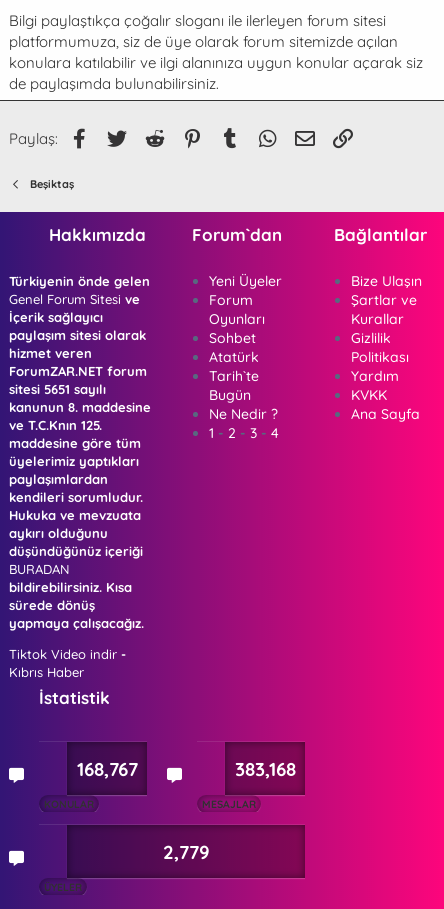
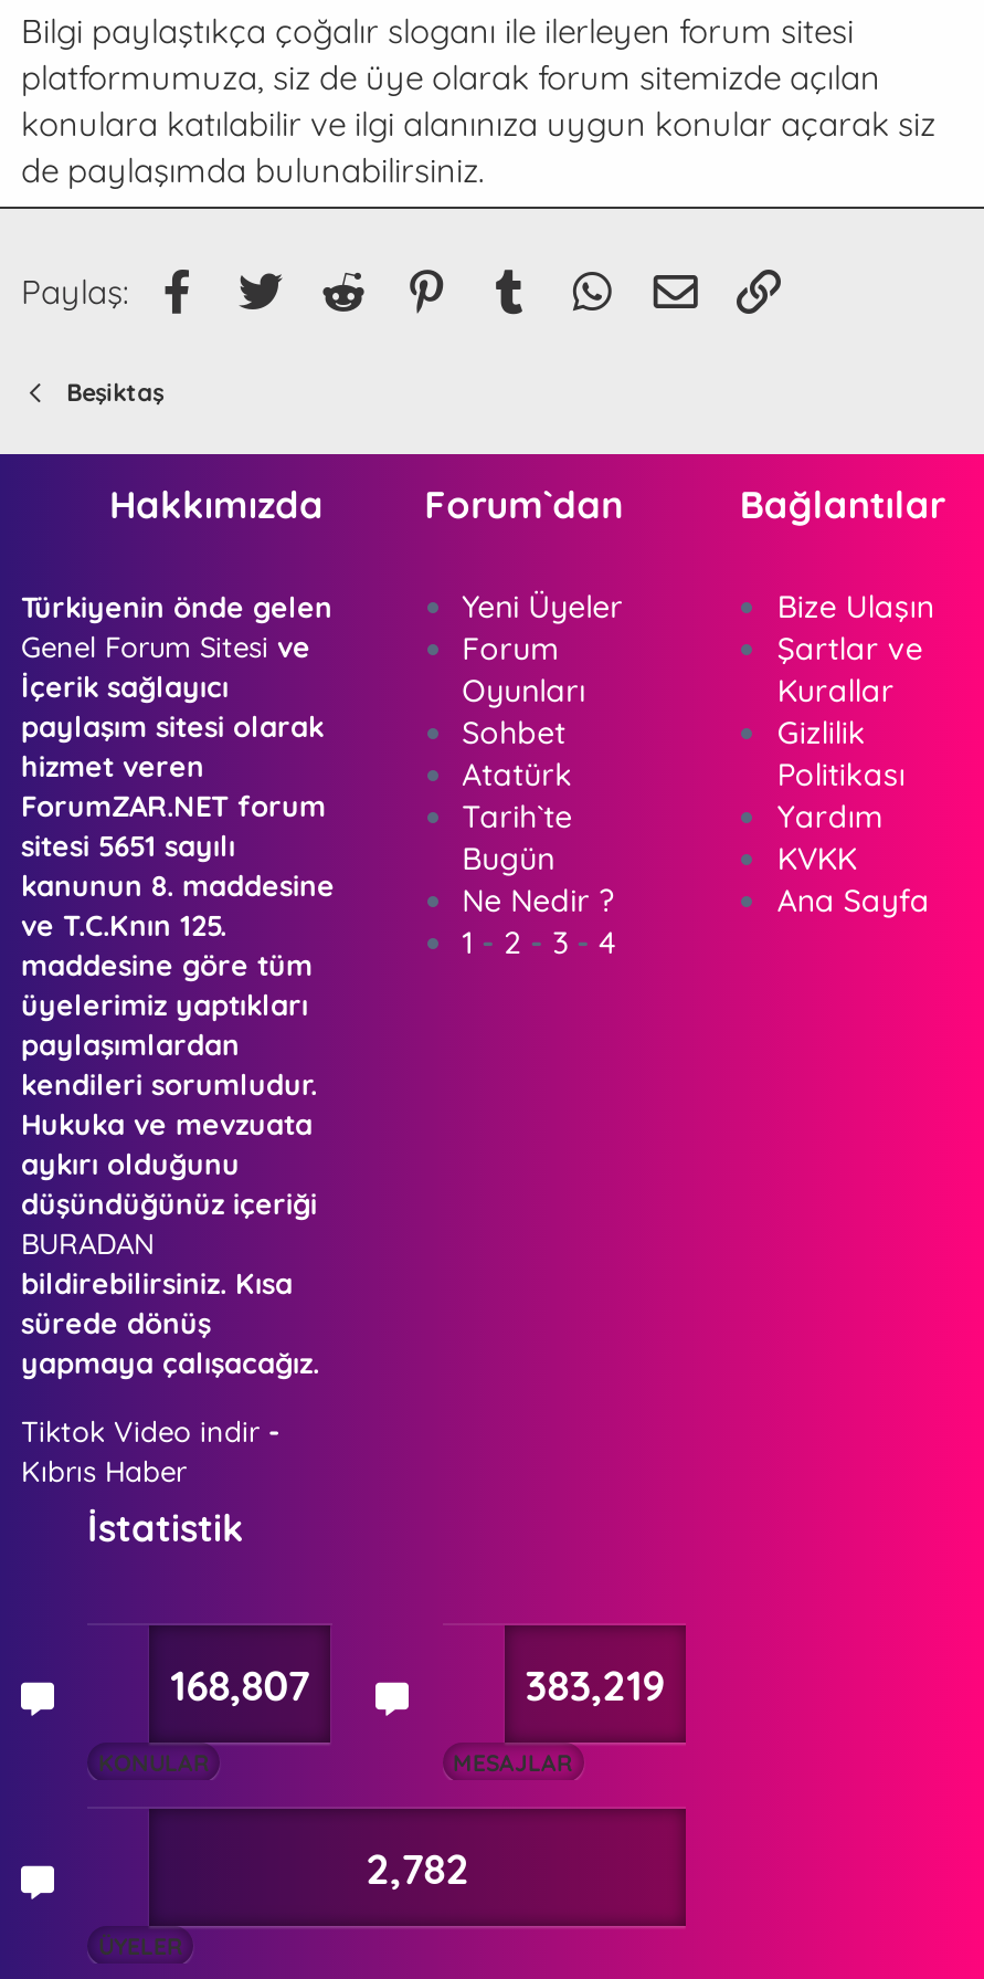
[77,757,138,781] 168,767 -> [170,1658,309,1711] 168,807
[235,757,296,781] 383,168 -> [525,1658,666,1711] 383,219
[163,840,210,864] 2,779 -> [366,1841,470,1894] 2,782

